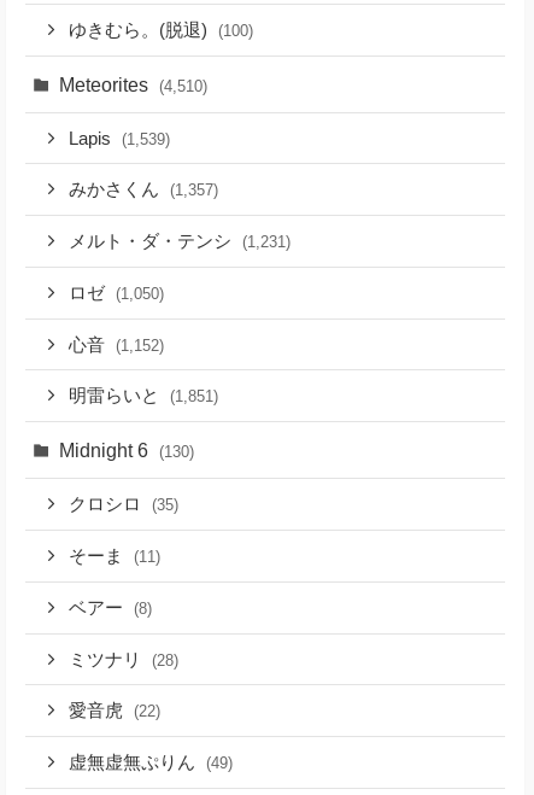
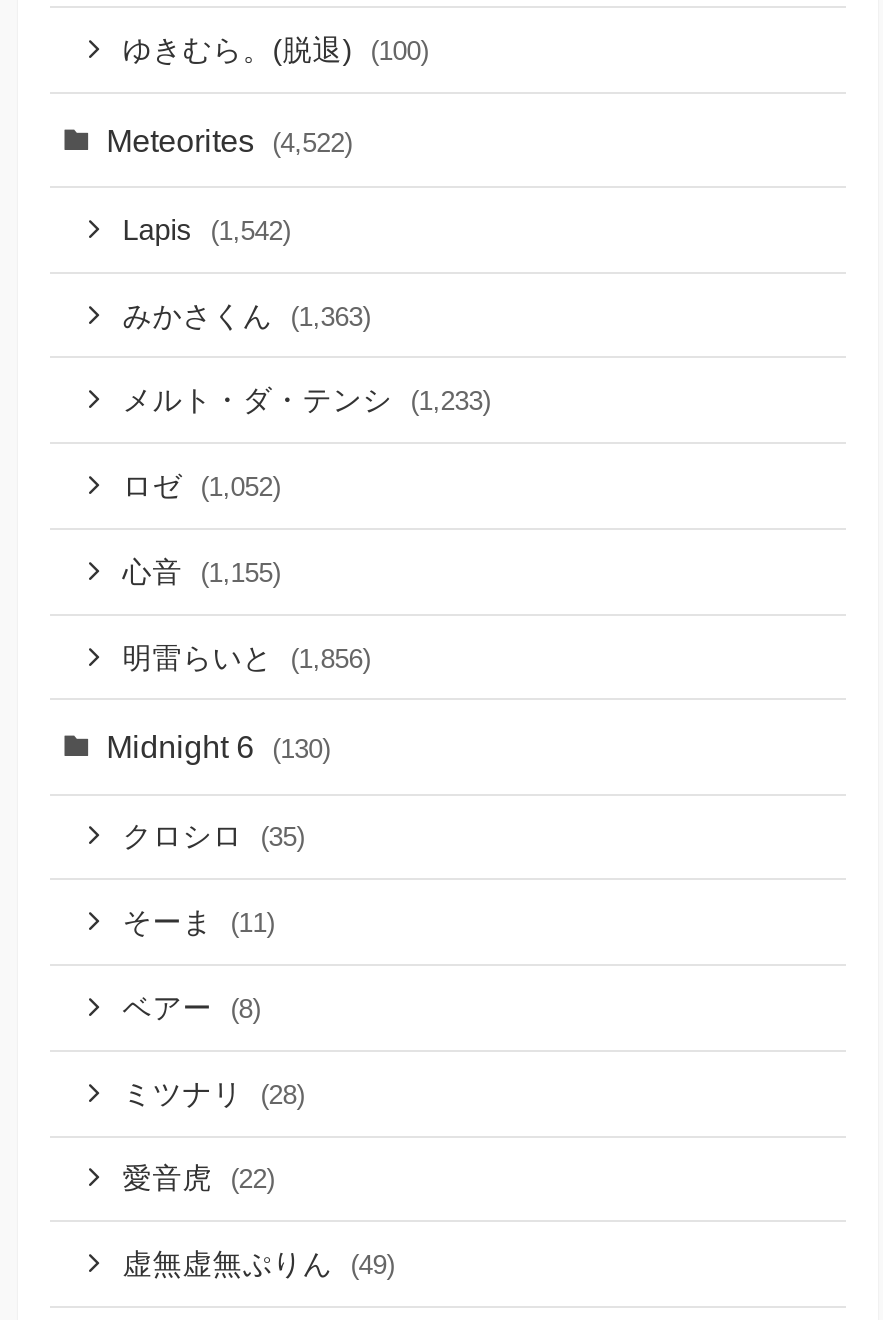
[59,73,208,95] Meteorites (4,510) -> [106,121,352,157] Meteorites (4,522)
[69,129,170,148] Lapis (1,539) -> [122,213,290,245] Lapis (1,542)
[69,180,218,199] みかさくん (1,357) -> [122,299,370,331] みかさくん (1,363)
[69,232,291,251] メルト・ダ・テンシ (1,231) -> [122,384,490,416] メルト・ダ・テンシ (1,233)
[69,283,164,303] ロゼ (1,050) -> [122,470,280,502] ロゼ (1,052)
[69,335,164,354] 心音 (1,152) -> [122,555,280,587] 心音 (1,155)
[69,386,218,406] 明雷らいと (1,851) -> [122,641,370,673] 明雷らいと (1,856)

